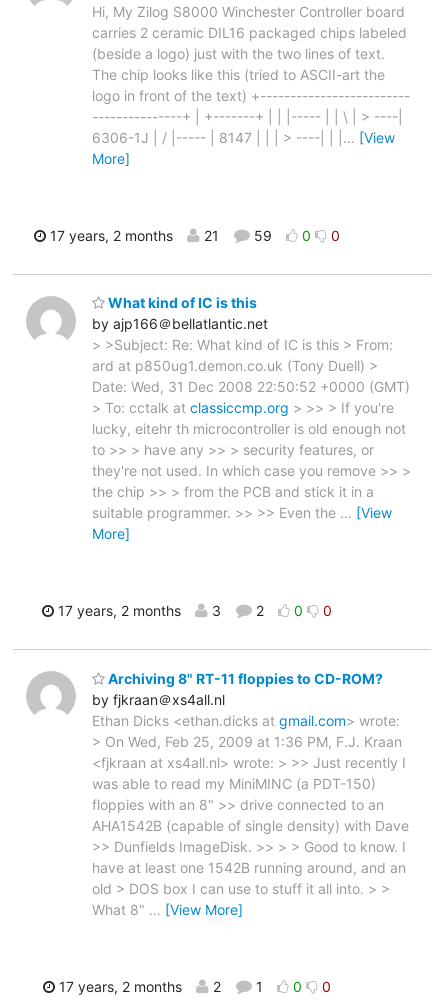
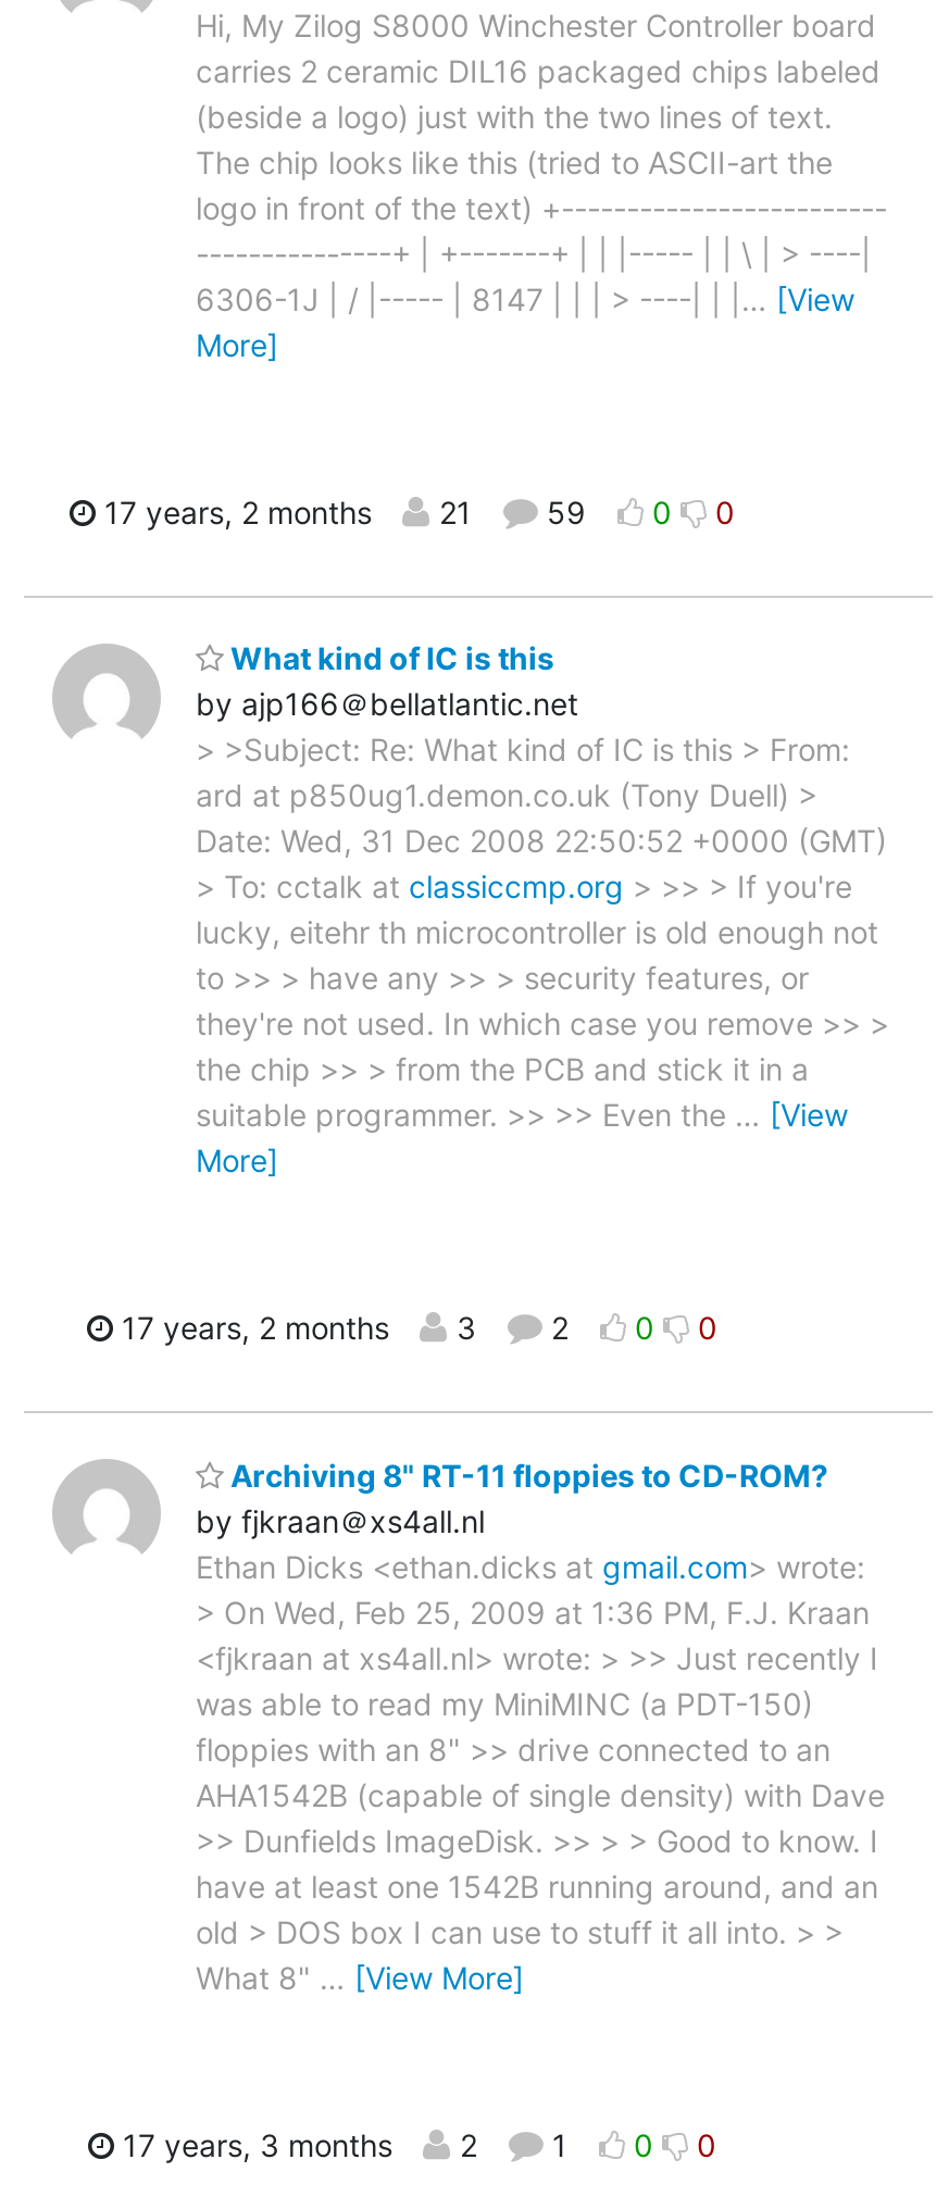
[55,978,331,995] 17 years, 2 months 2 1 0 0 -> [114,2125,716,2162] 17 years, 3 months 2 1 0 0

